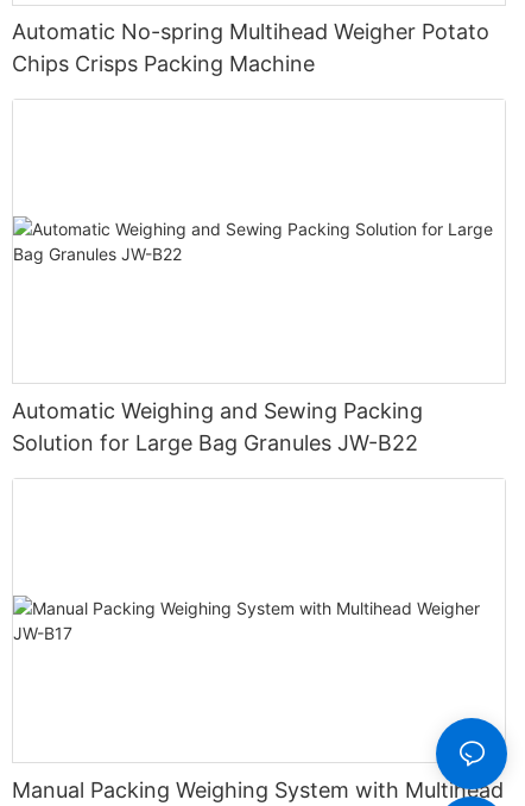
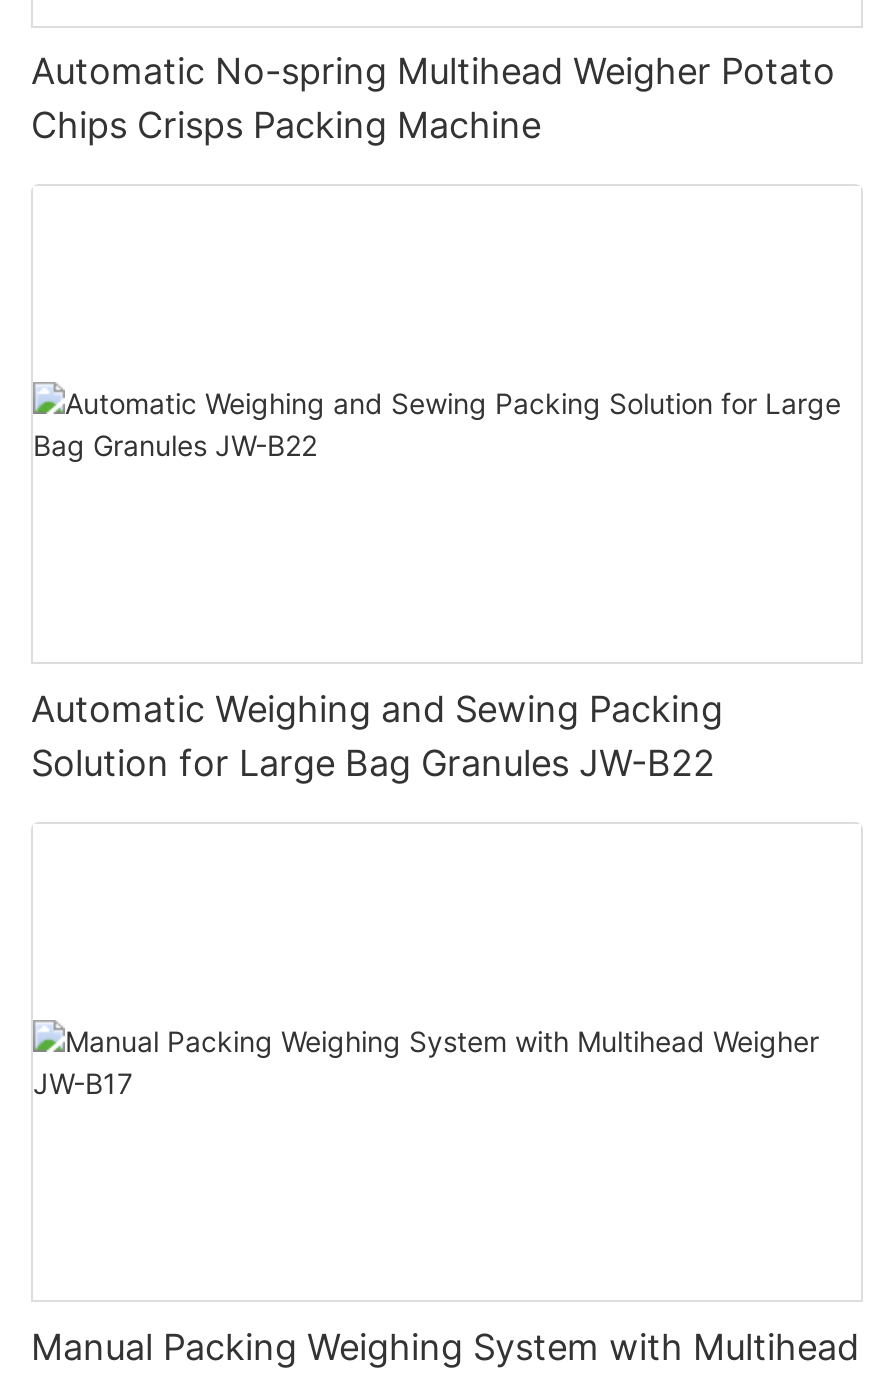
[434,716,510,774] [image] -> none

